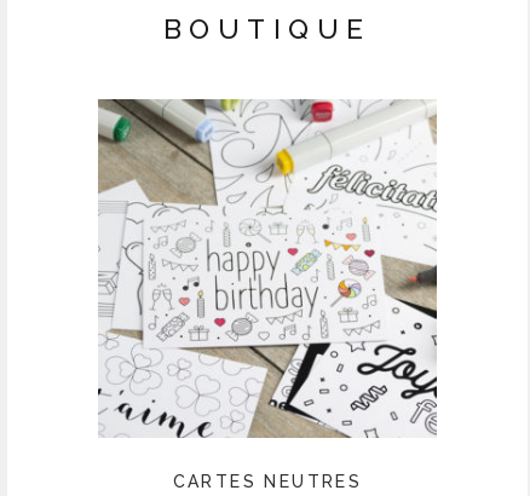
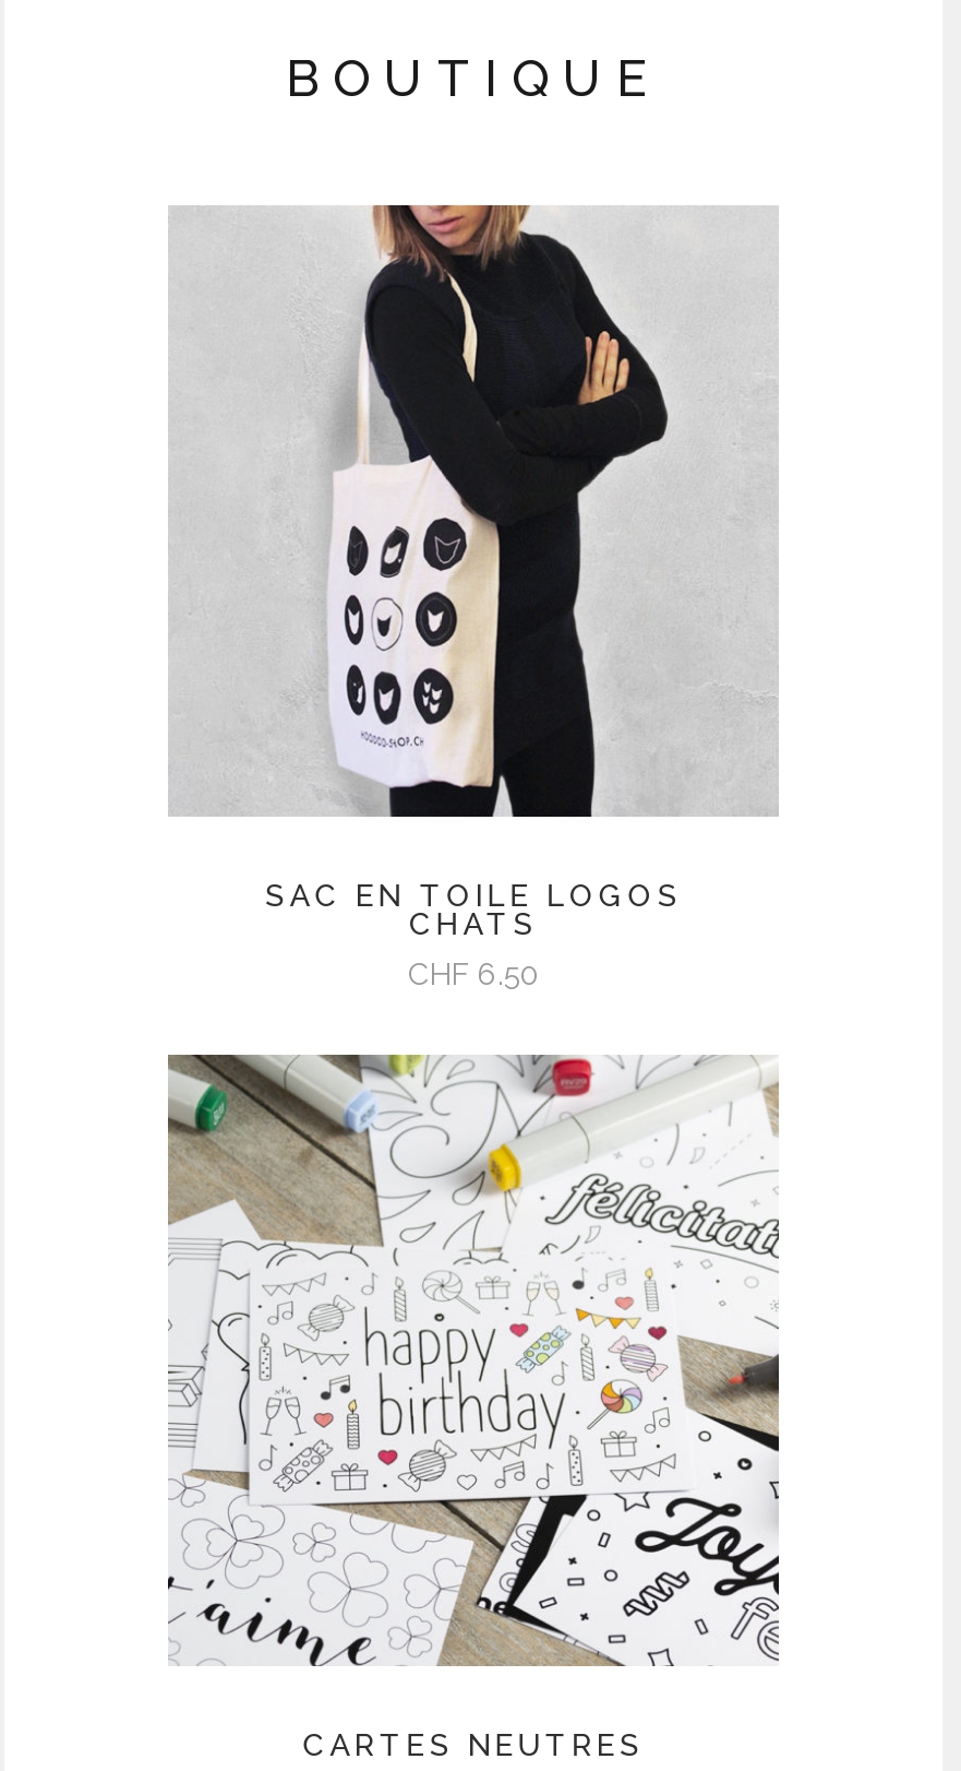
none -> [170,203,779,990] [image] | SAC EN TOILE LOGOS | CHATS | CHF 6.50

